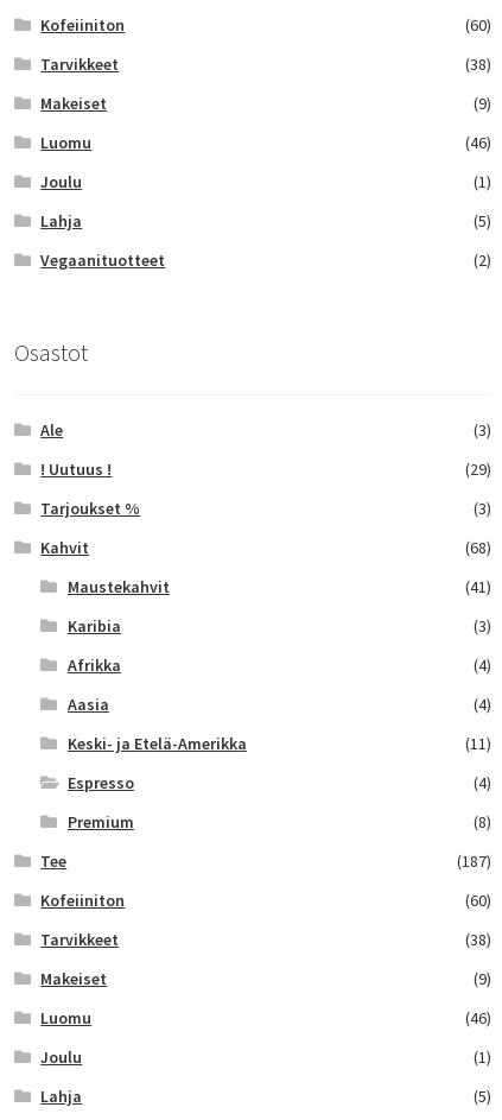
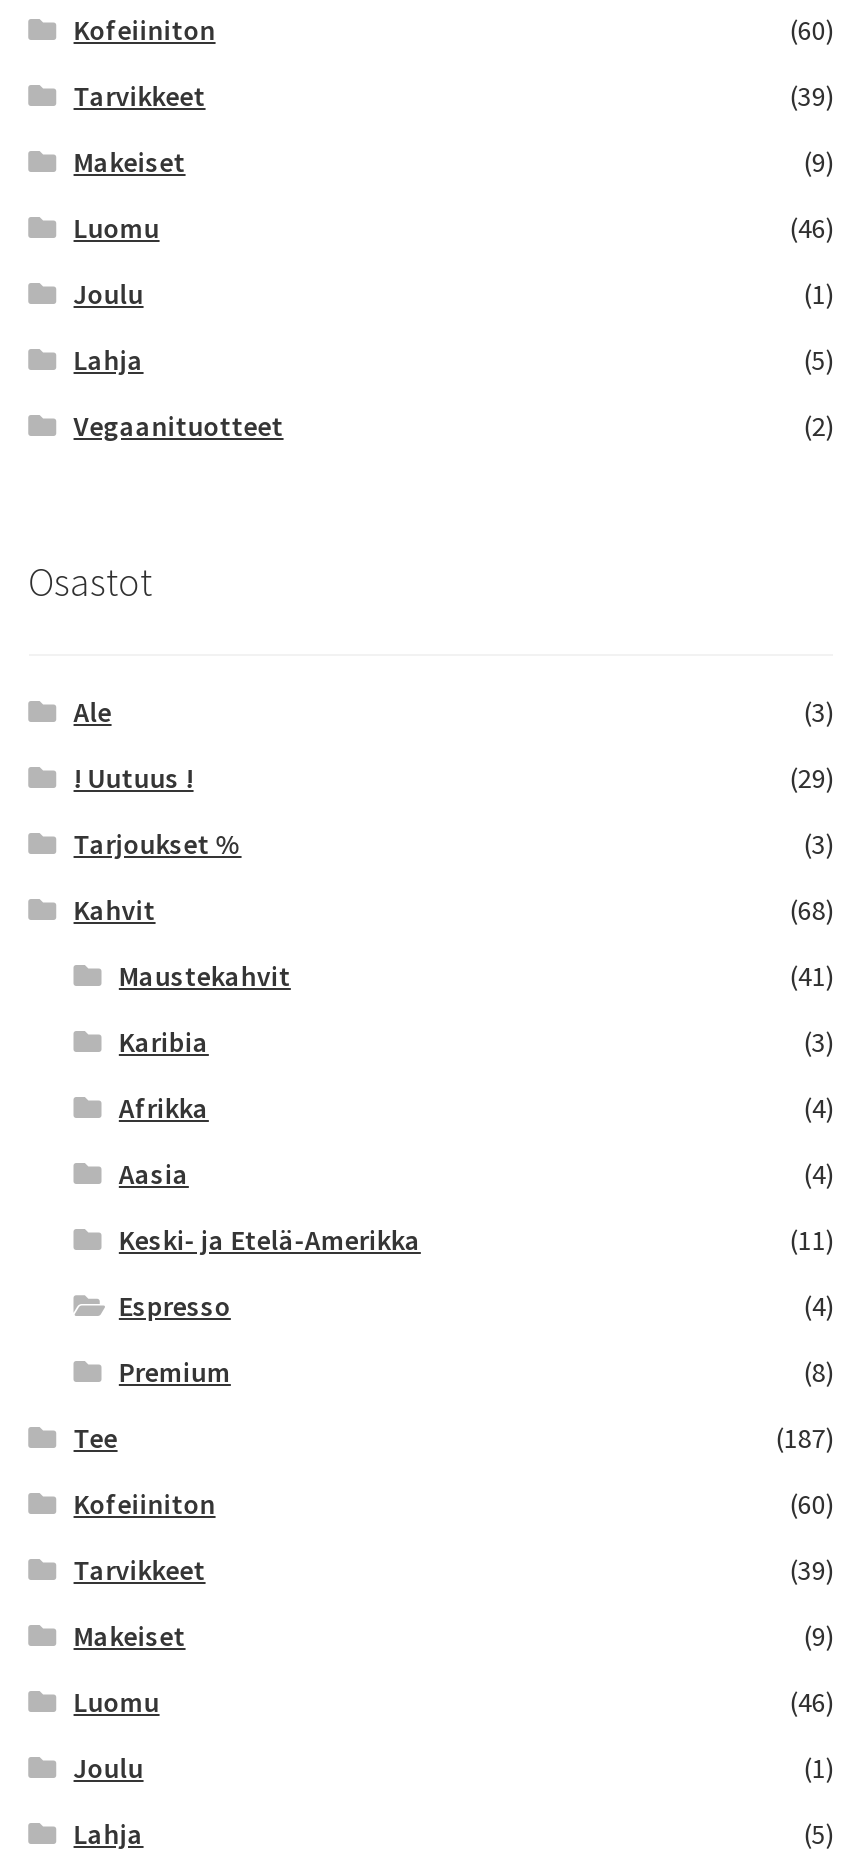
[466,53,492,74] (38) -> [790,77,834,113] (39)
[466,929,492,950] (38) -> [790,1552,834,1588] (39)

